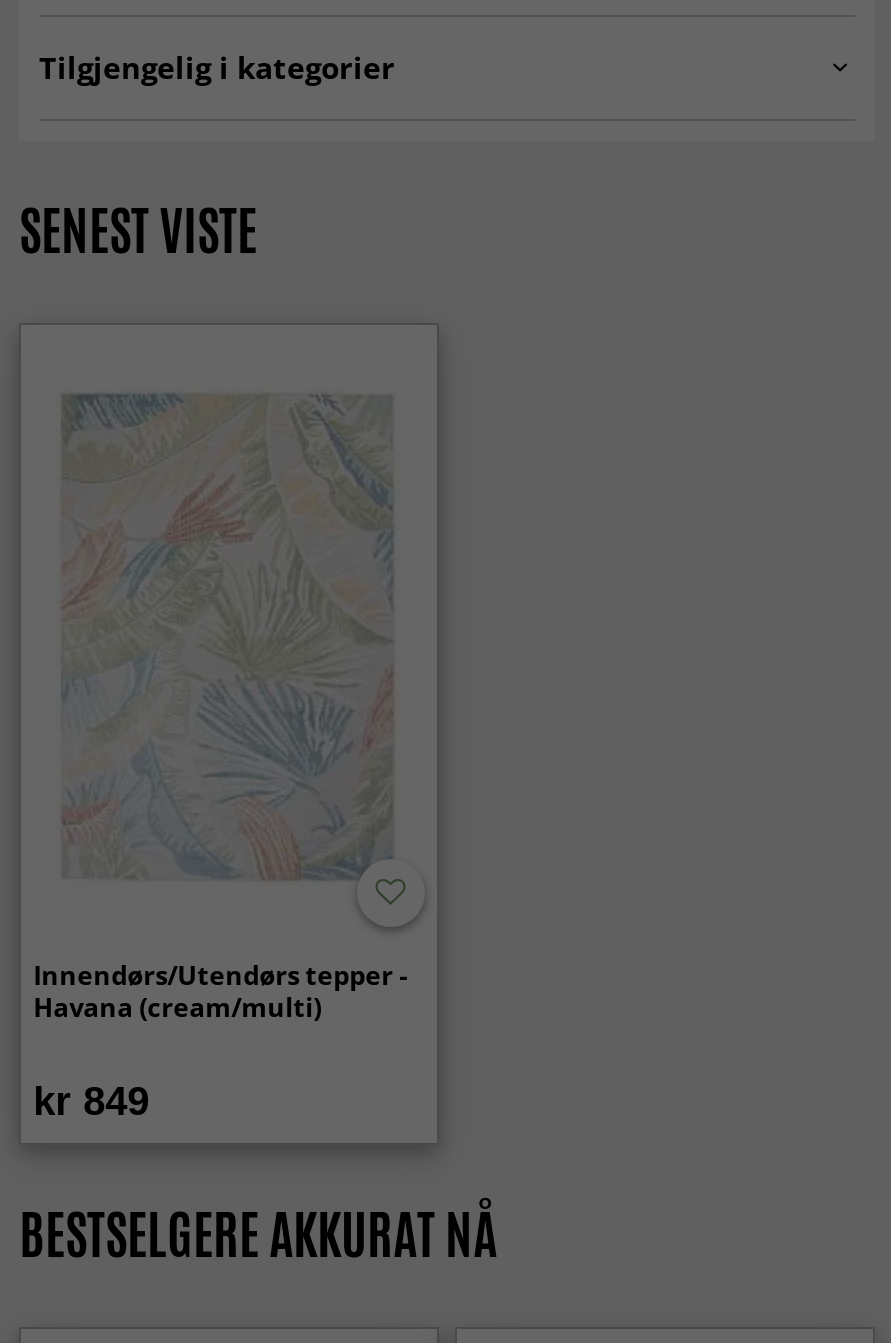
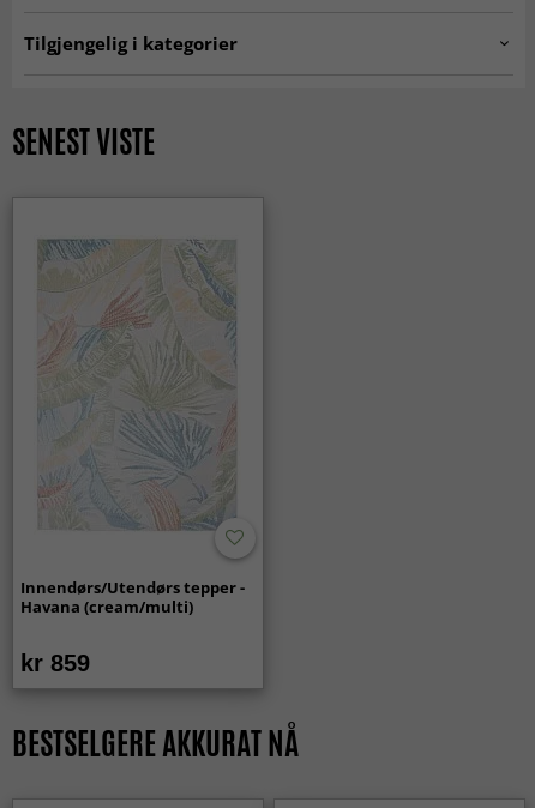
[33,1080,149,1124] kr 849 -> [21,650,90,676] kr 859

